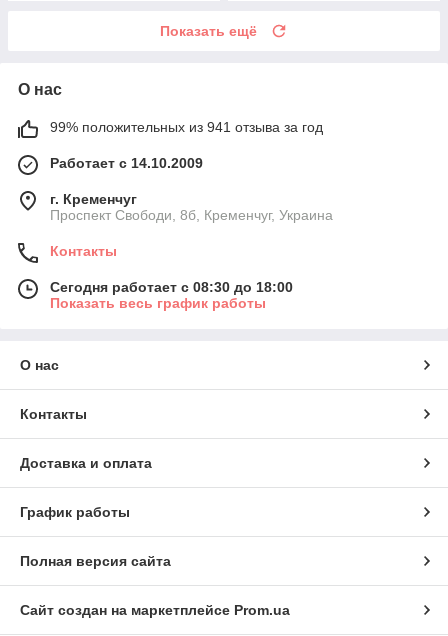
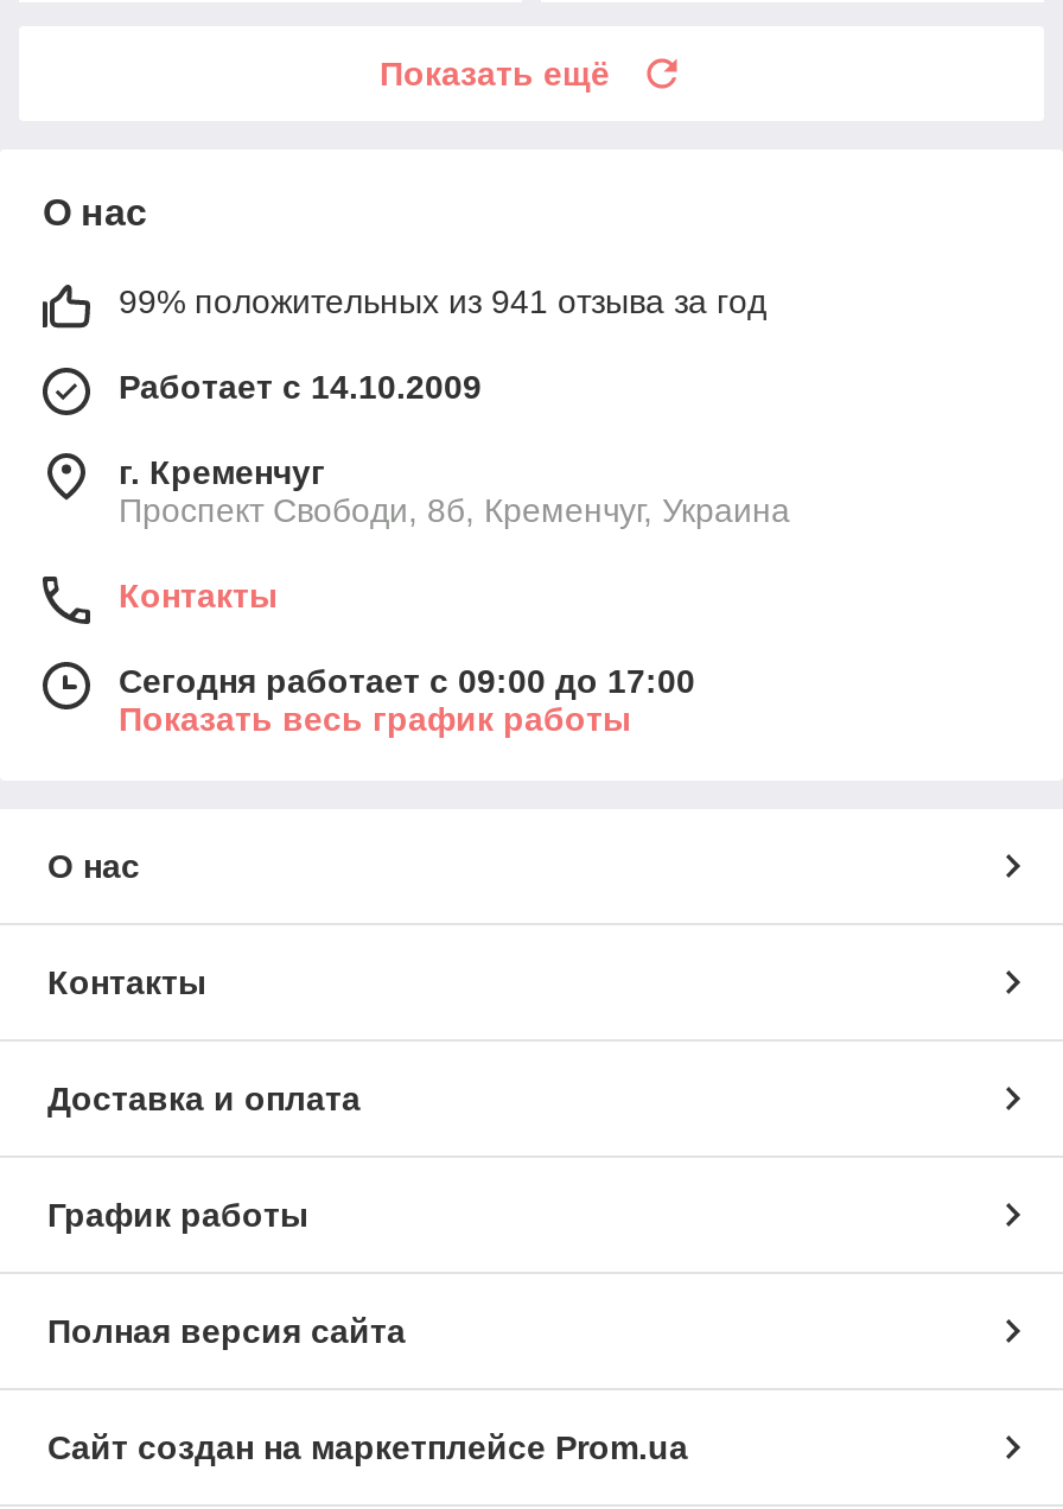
[50,279,293,295] Сегодня работает с 08:30 до 18:00 -> [119,661,695,699] Сегодня работает с 09:00 до 17:00

